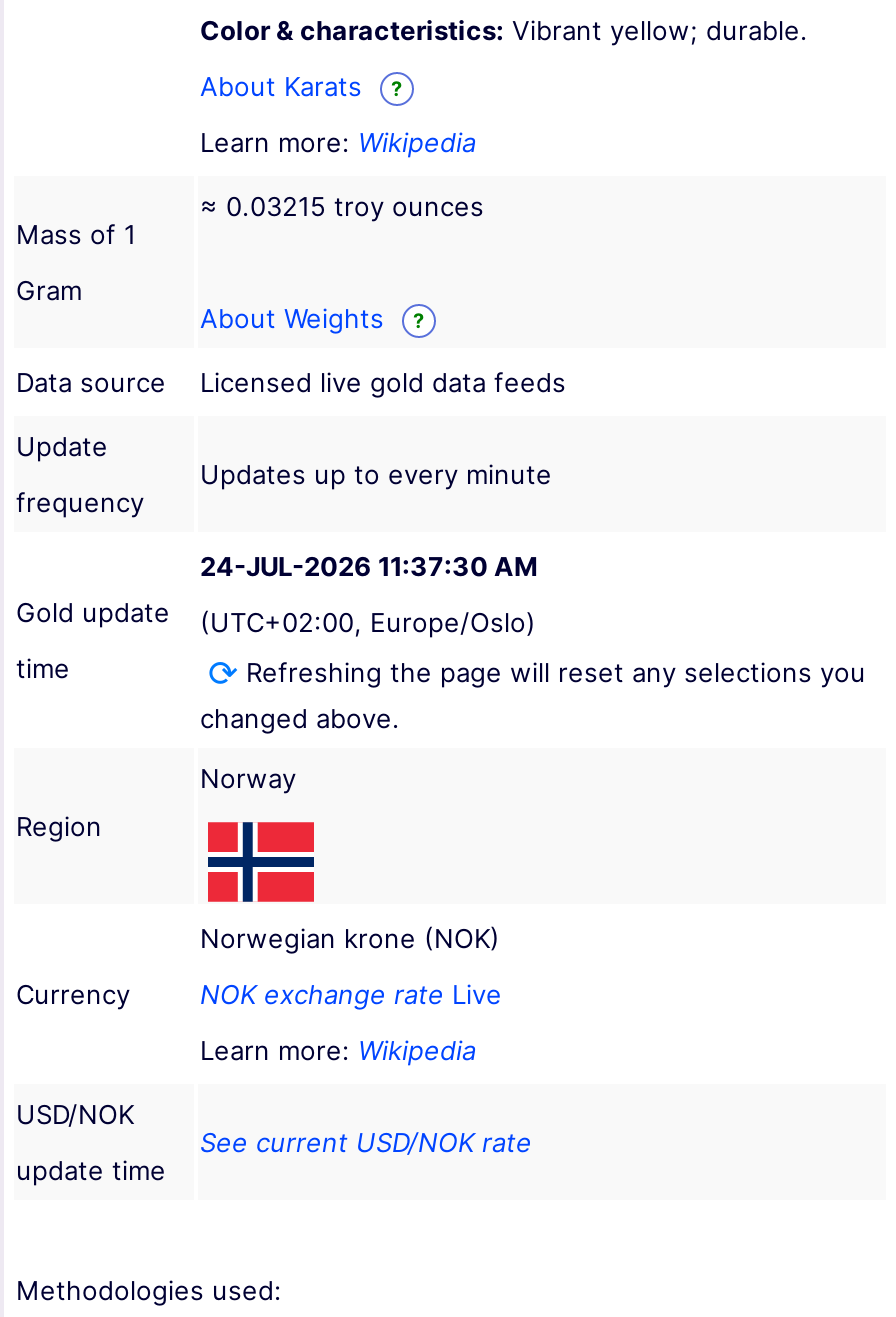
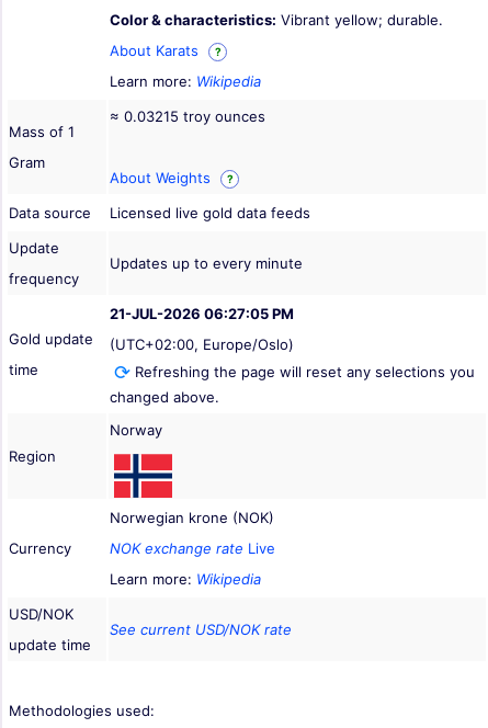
[200,549,538,581] 24-JUL-2026 11:37:30 AM -> [110,304,294,322] 21-JUL-2026 06:27:05 PM

